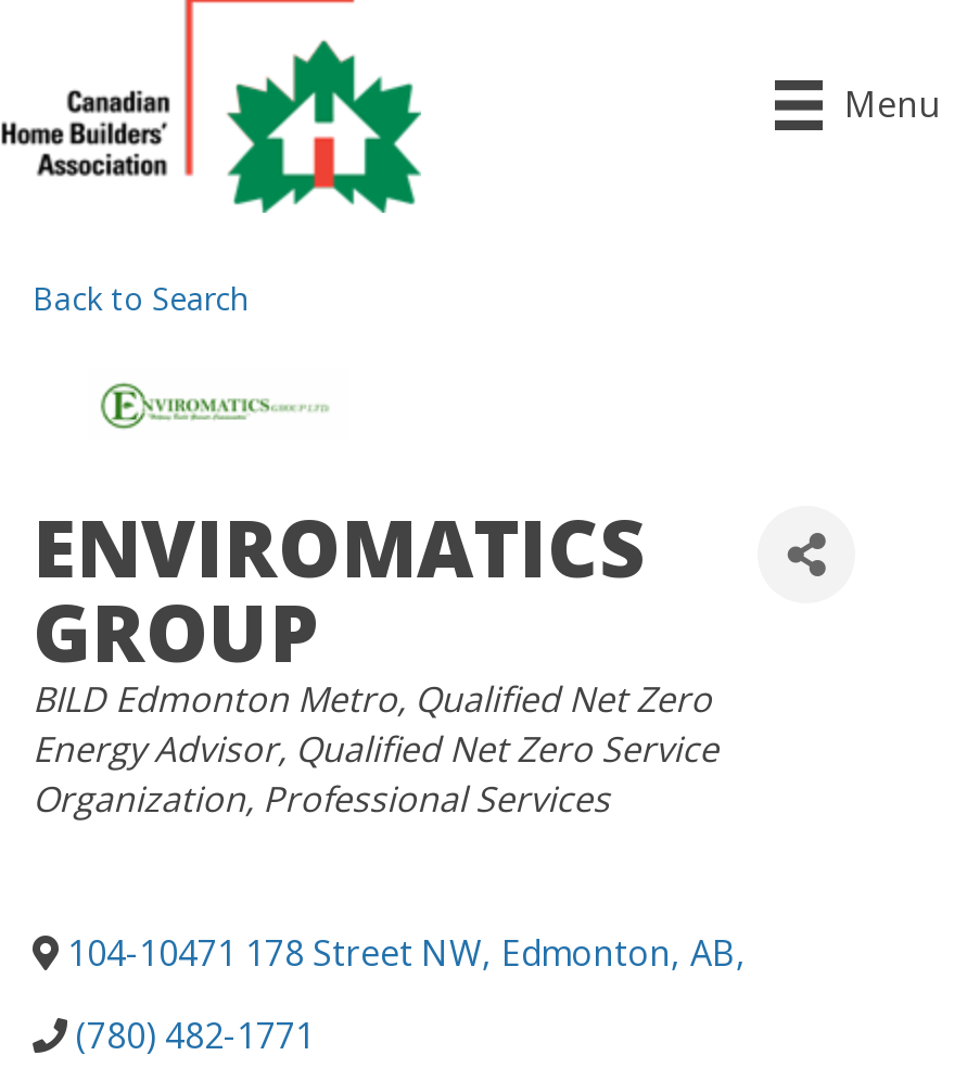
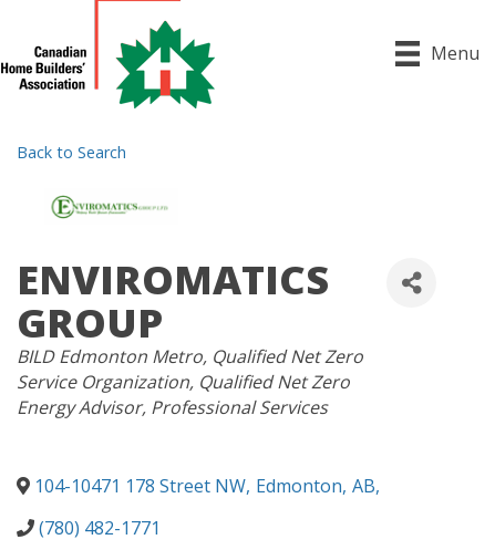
[33,726,718,824] Energy Advisor Qualified Net Zero Service | Organization Professional Services -> [17,370,350,420] Service Organization Qualified Net Zero | Energy Advisor Professional Services

